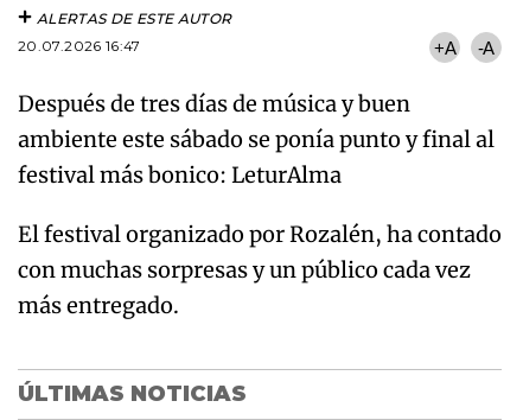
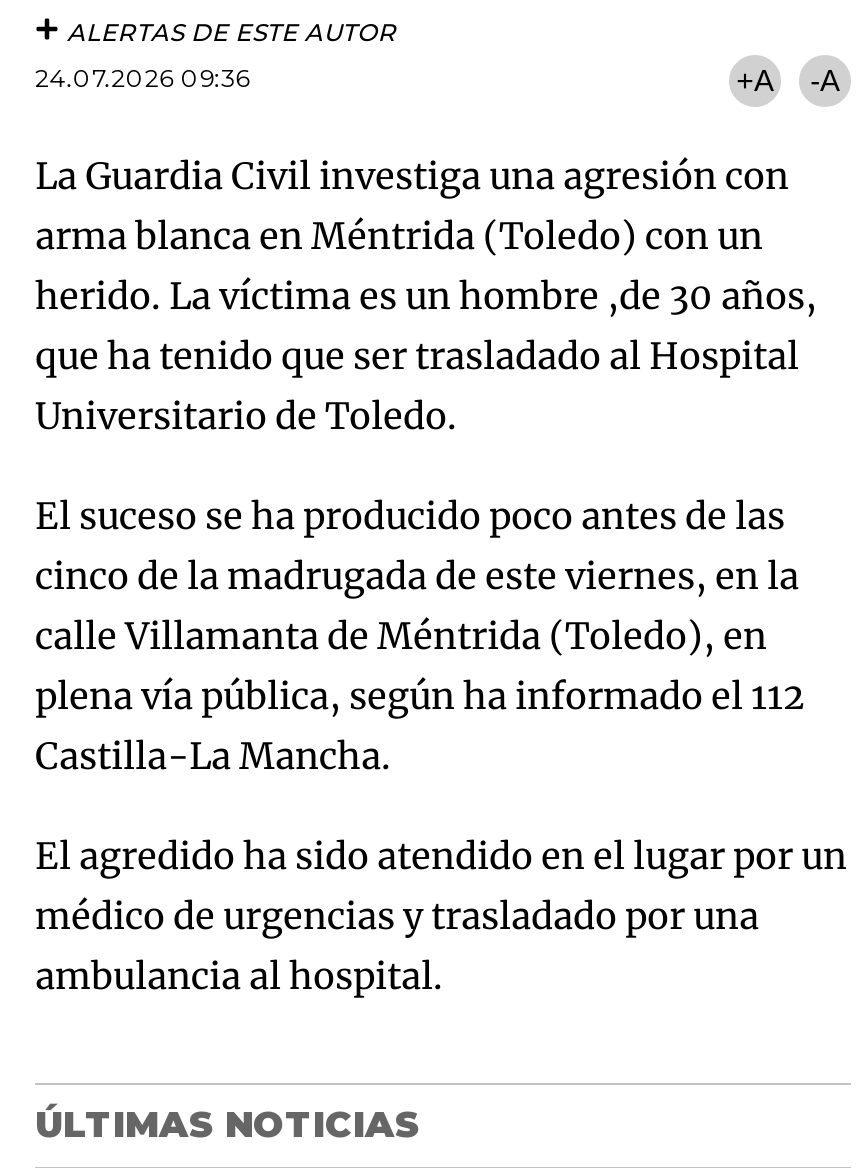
[18,37,141,55] 20.07.2026 16:47 -> [35,62,251,92] 24.07.2026 09:36
[18,90,502,319] Después de tres días de música y buen | ambiente este sábado se ponía punto y final al | festival más bonico: LeturAlma | El festival organizado por Rozalén, ha contado | con muchas sorpresas y un público cada vez | más entregado. -> [35,152,847,998] La Guardia Civil investiga una agresión con | arma blanca en Méntrida (Toledo) con un | herido. La víctima es un hombre ,de 30 años, | que ha tenido que ser trasladado al Hospital | Universitario de Toledo. | El suceso se ha producido poco antes de las | cinco de la madrugada de este viernes, en la | calle Villamanta de Méntrida (Toledo), en | plena vía pública, según ha informado el 112 | Castilla-La Mancha. | El agredido ha sido atendido en el lugar por un | médico de urgencias y trasladado por una | ambulancia al hospital.

